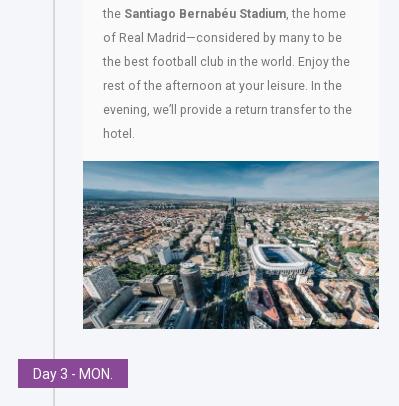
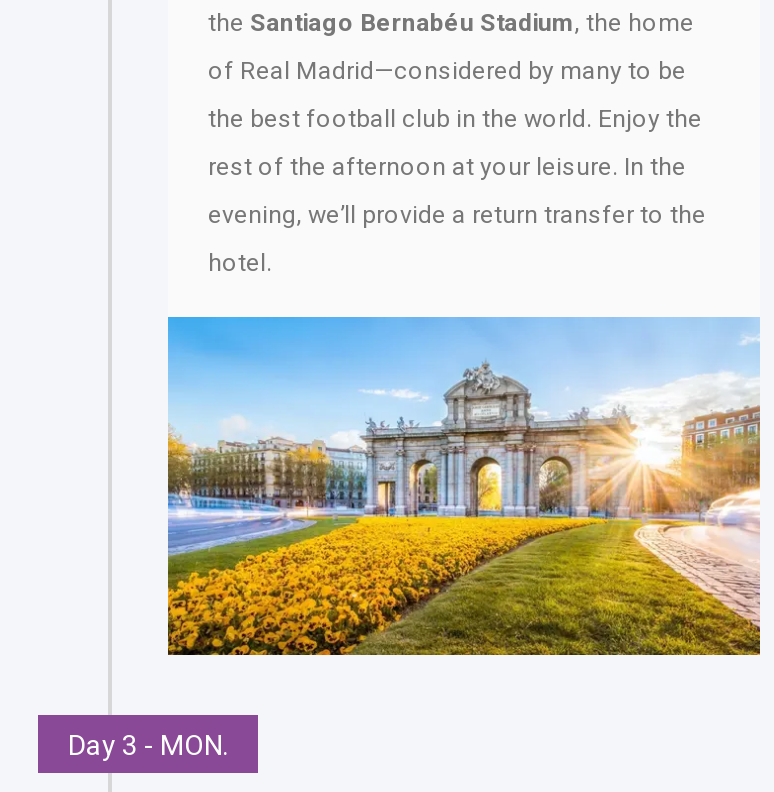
[82,160,380,330] [image] -> [166,316,762,658] [image]

